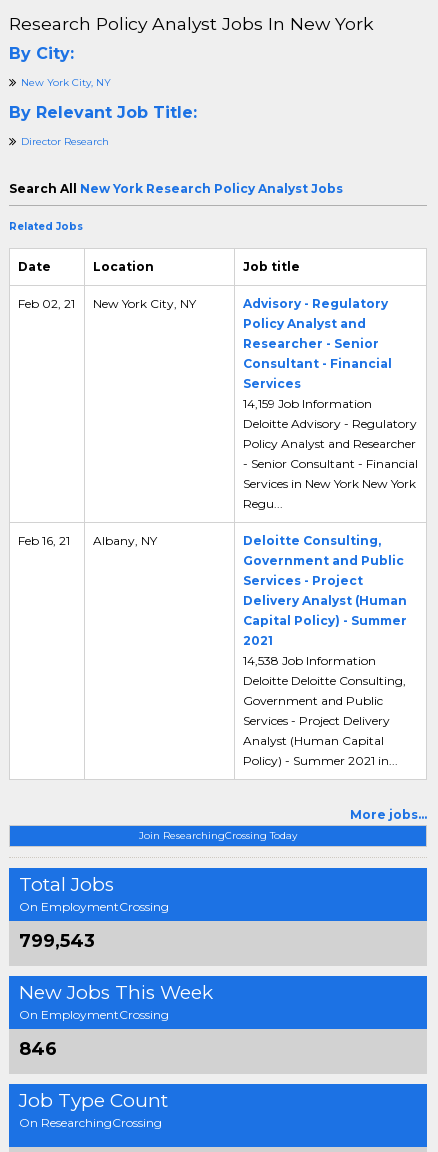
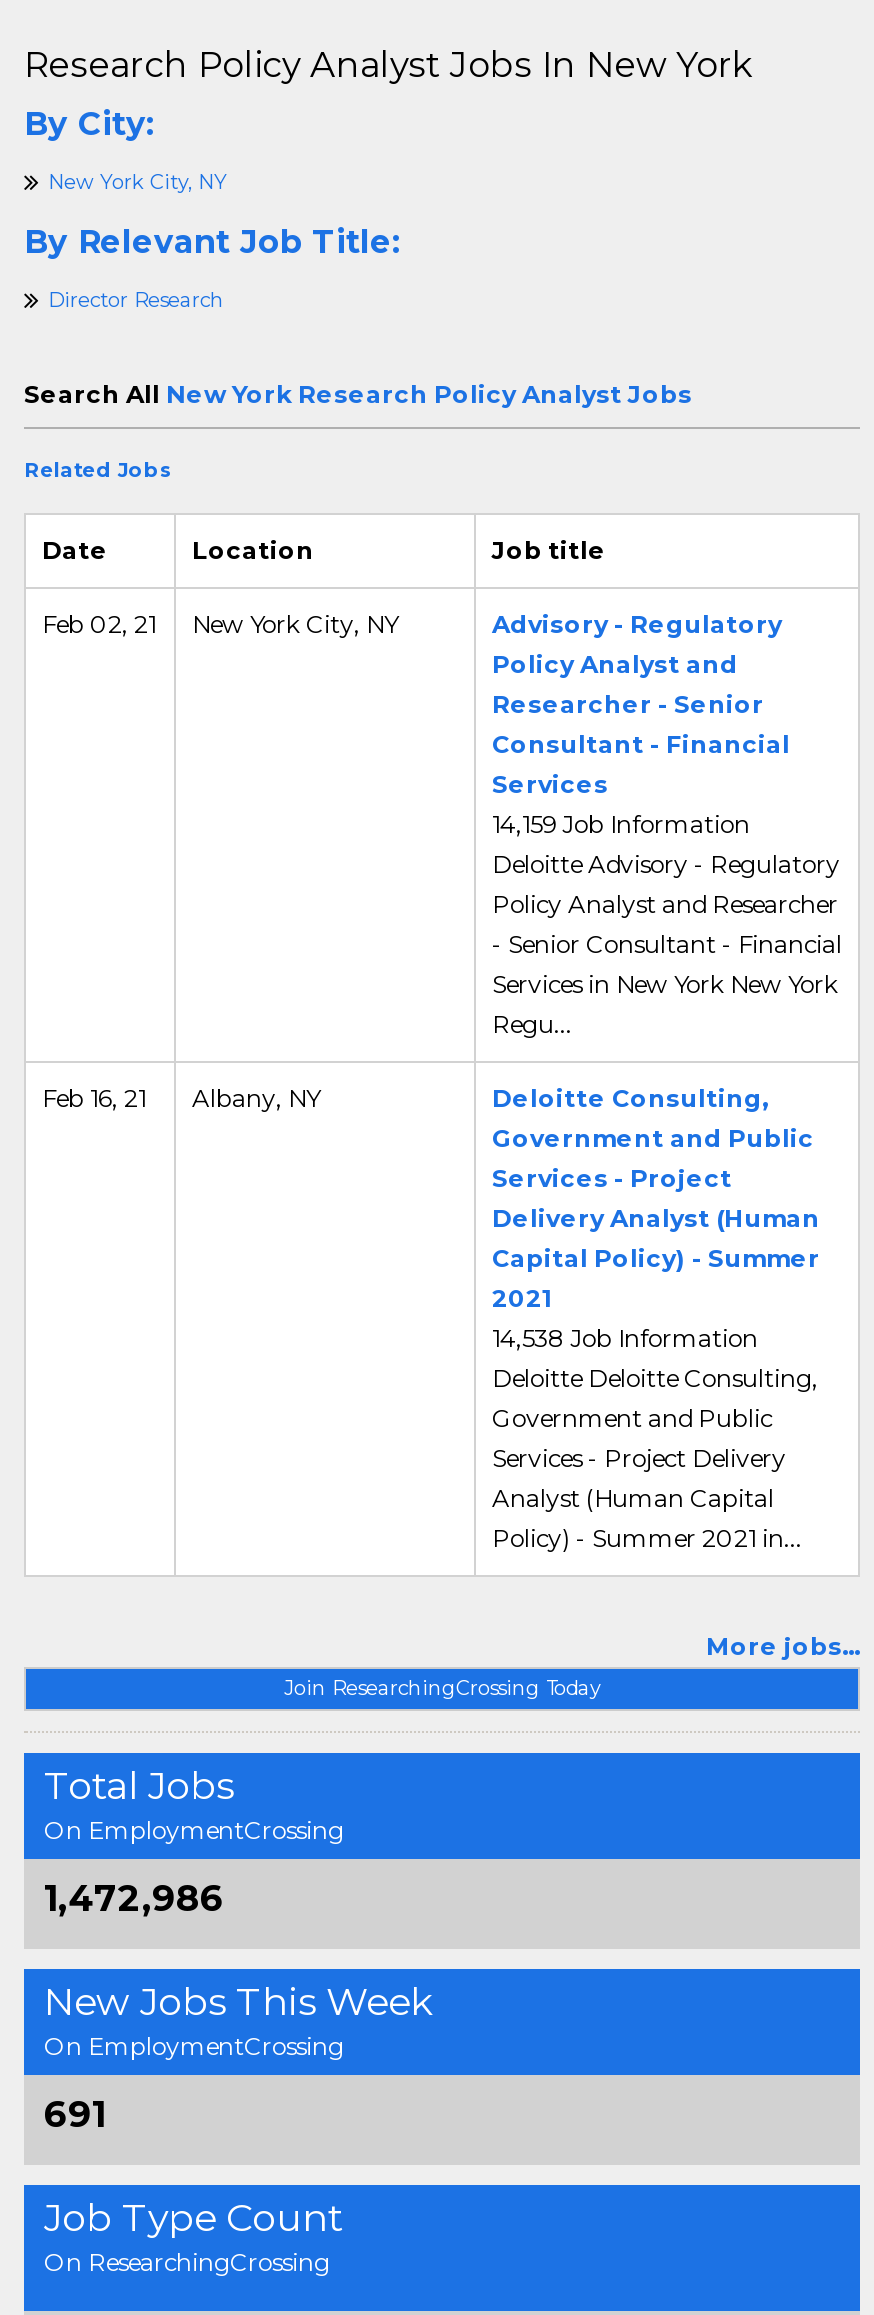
[19,930,95,952] 799,543 -> [44,1877,224,1921] 1,472,986
[19,1038,57,1060] 846 -> [44,2093,106,2137] 691

